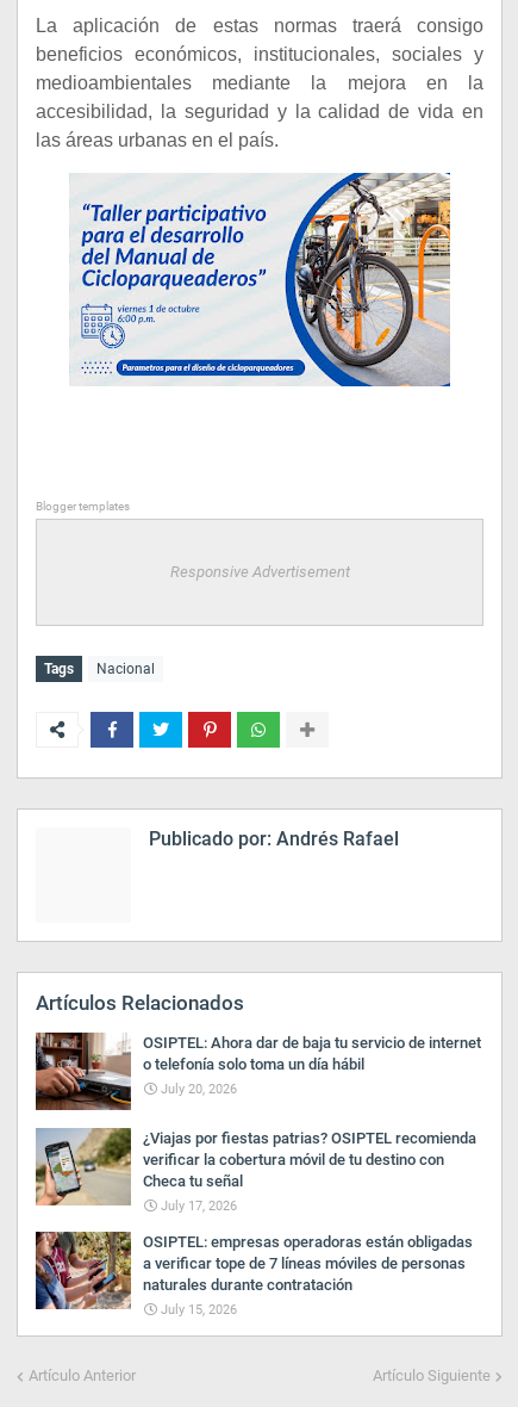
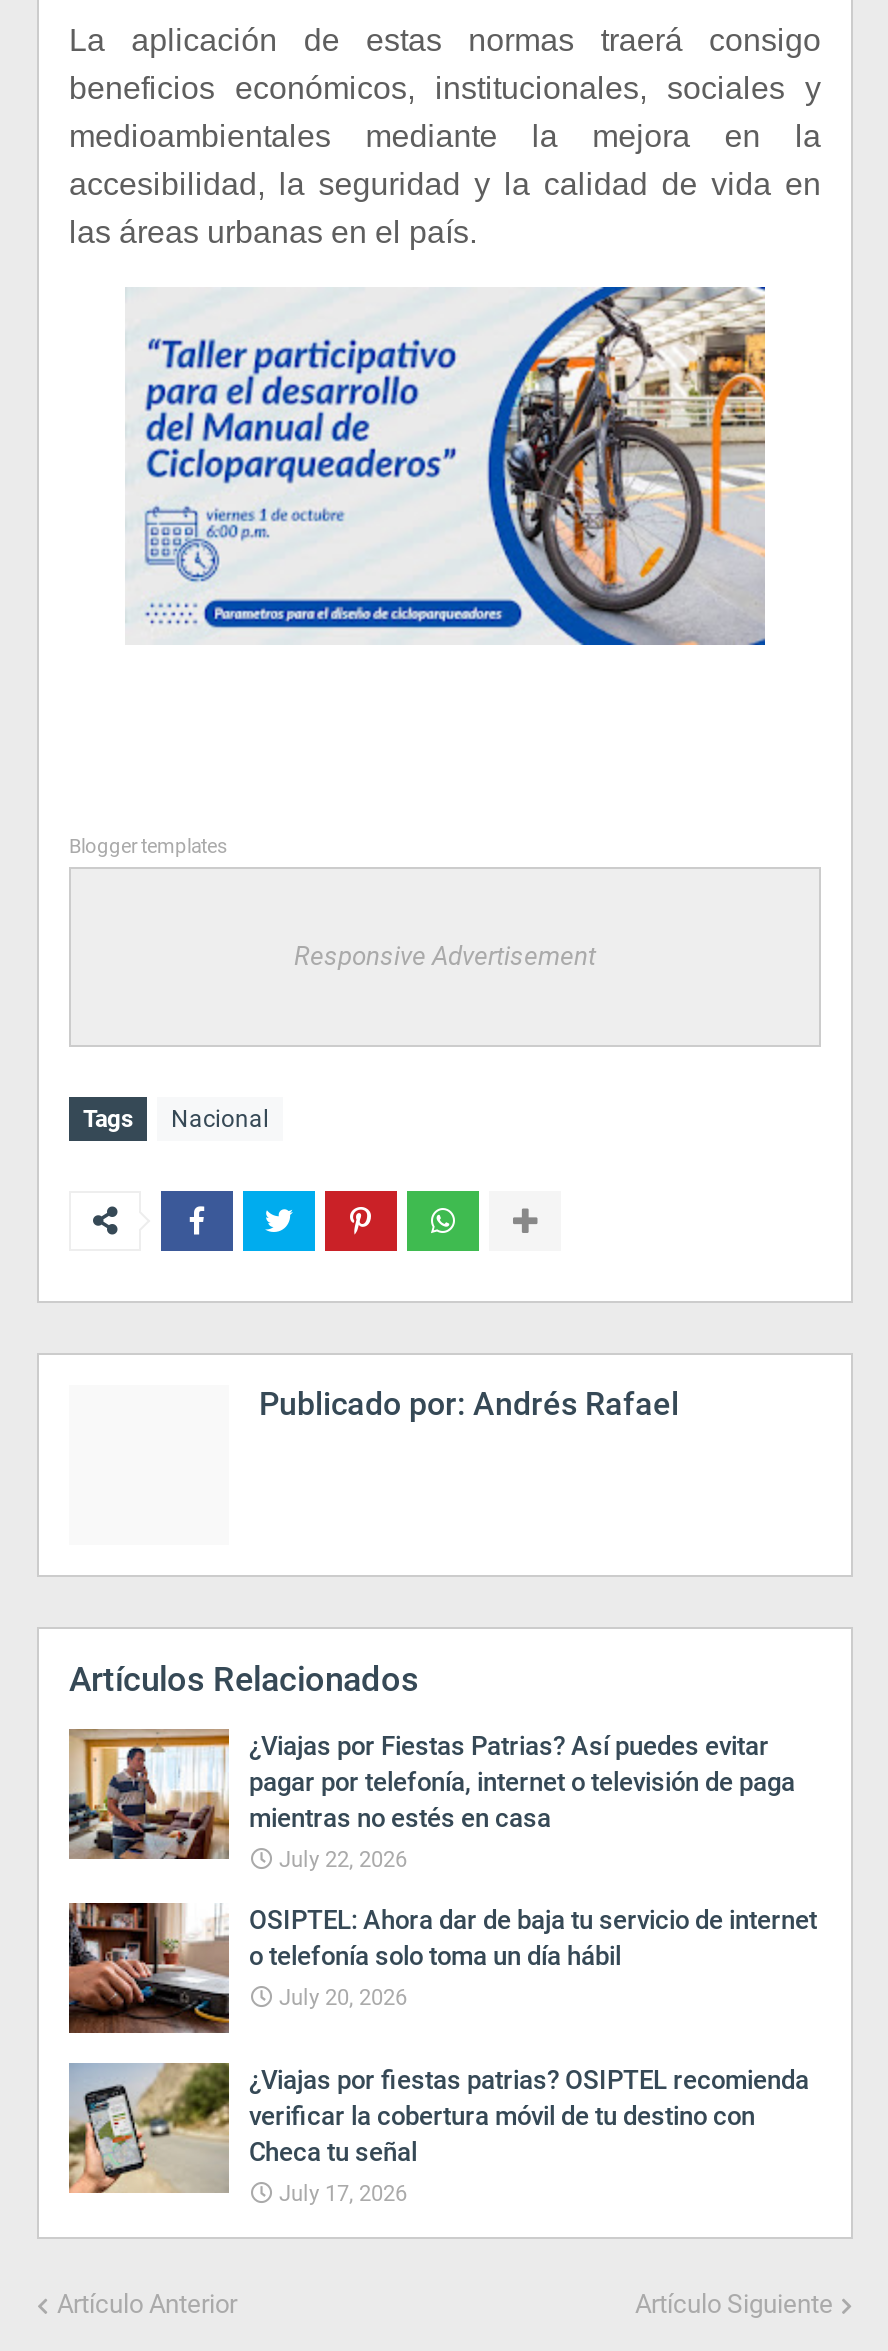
none -> [67,1727,795,1873] [image] | ¿Viajas por Fiestas Patrias? Así puedes evitar | pagar por telefonía, internet o televisión de paga | mientras no estés en casa | July 22, 2026
moved [33,1030,481,1214] -> [65,1899,817,2207]: [image] | OSIPTEL: Ahora dar de baja tu servicio de internet | o telefonía solo toma un día hábil | July 20, 2026 | ¿Viajas por fiestas patrias? OSIPTEL recomienda | verificar la cobertura móvil de tu destino con | Checa tu señal | July 17, 2026
[35,1231,473,1318] [image] | OSIPTEL: empresas operadoras están obligadas | a verificar tope de 7 líneas móviles de personas | naturales durante contratación | July 15, 2026 -> none

